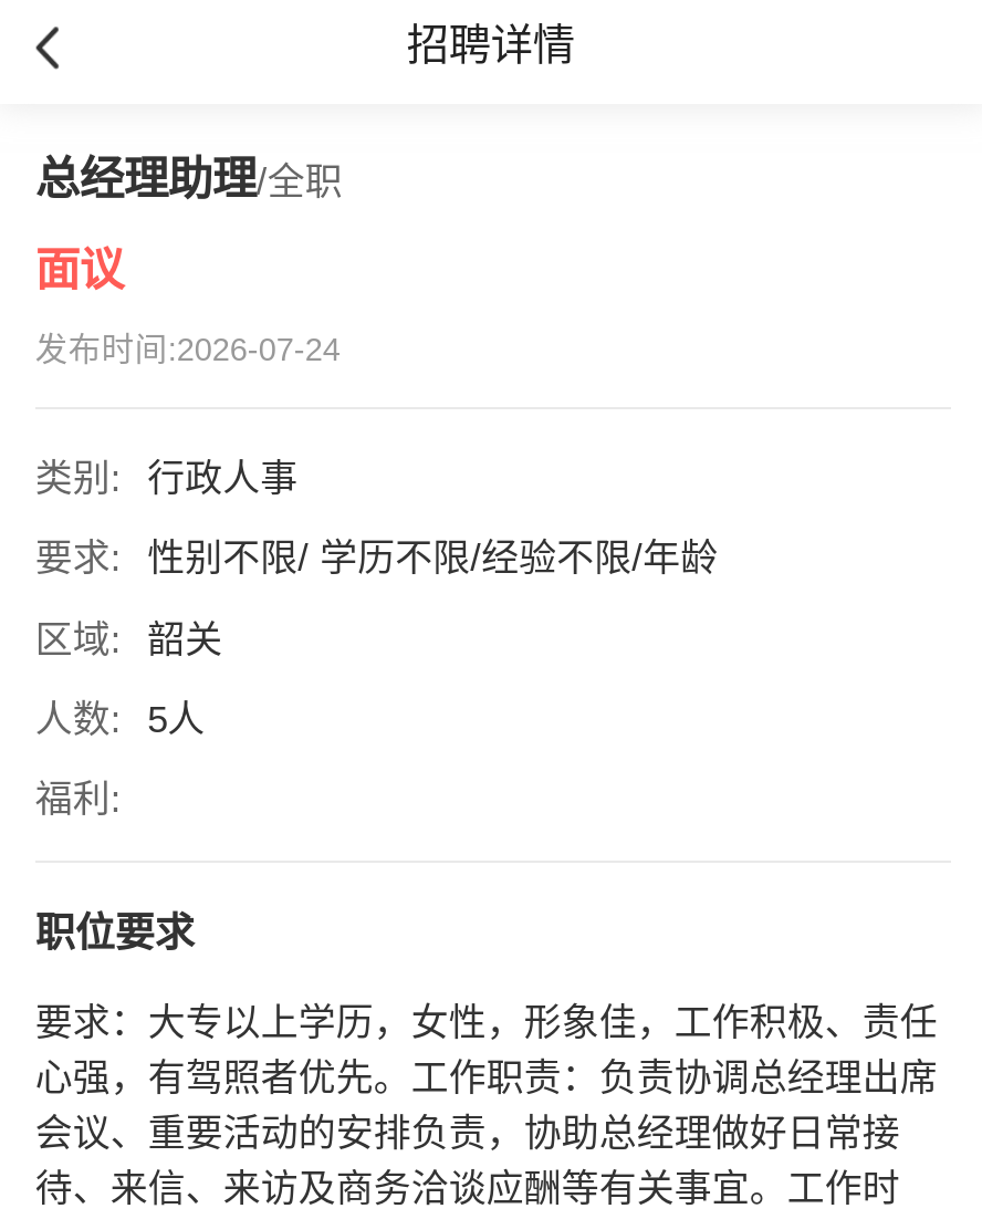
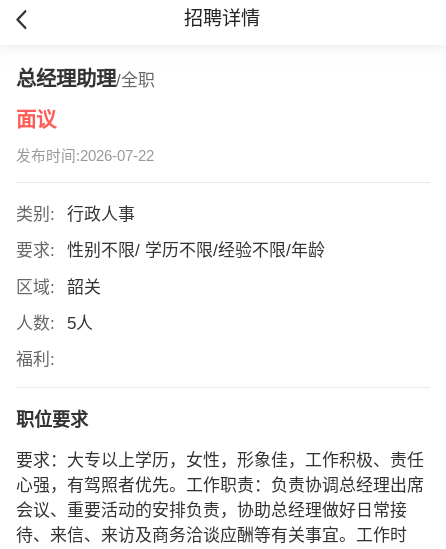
[35,332,340,368] 发布时间:2026-07-24 -> [16,148,154,164] 发布时间:2026-07-22

